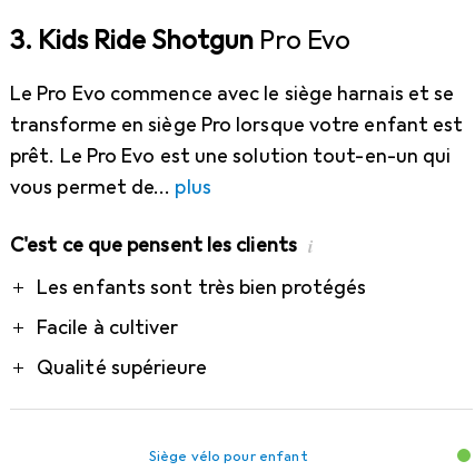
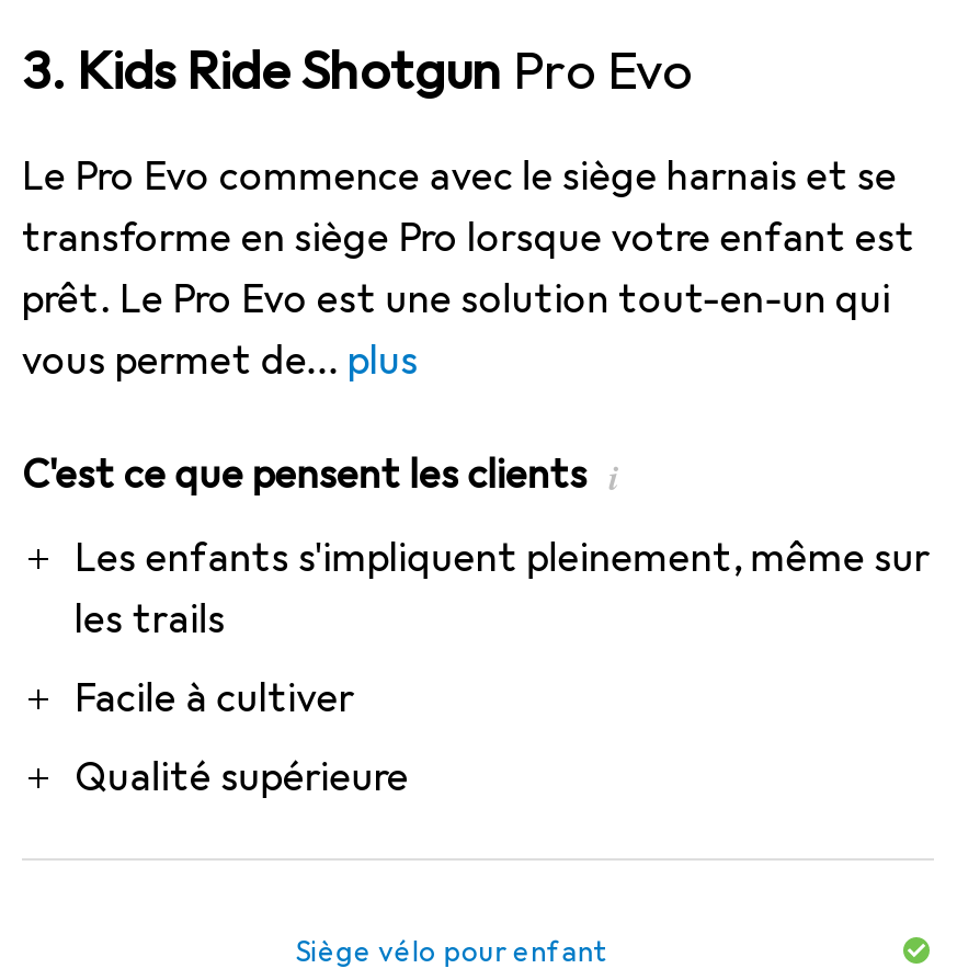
[37,275,366,300] Les enfants sont très bien protégés -> [75,534,930,643] Les enfants s'impliquent pleinement, même sur | les trails

